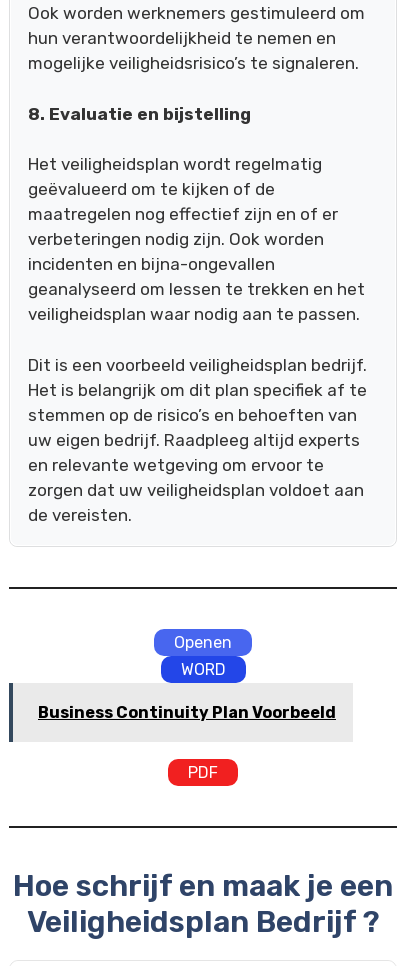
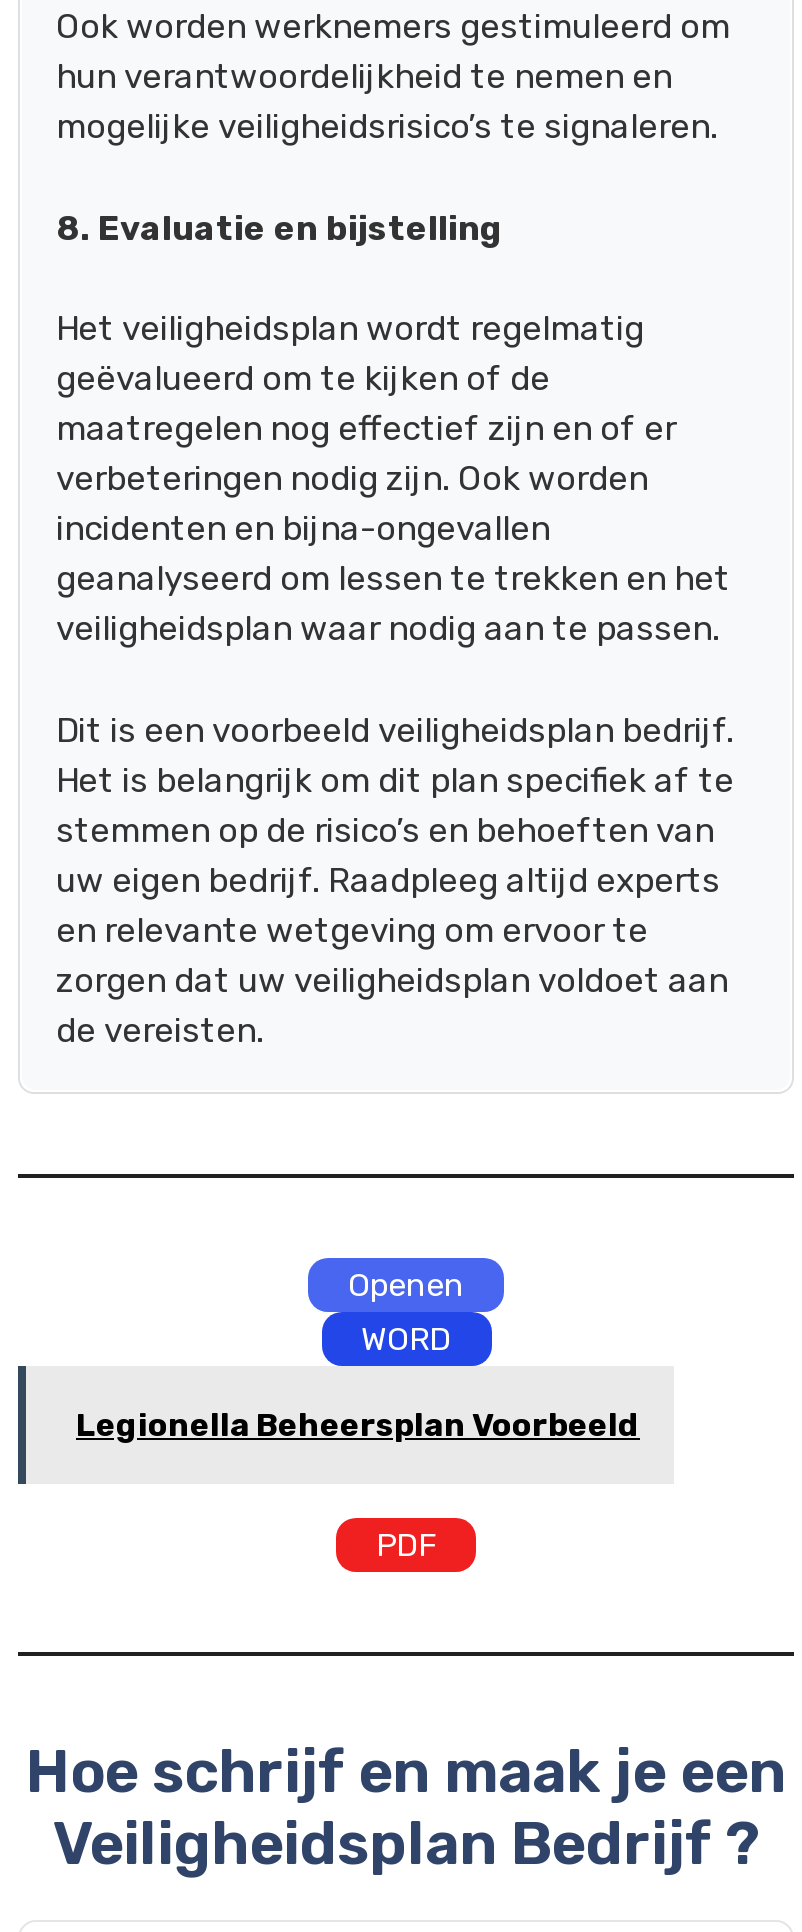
[38,702,336,721] Business Continuity Plan Voorbeeld -> [76,1405,640,1443] Legionella Beheersplan Voorbeeld

